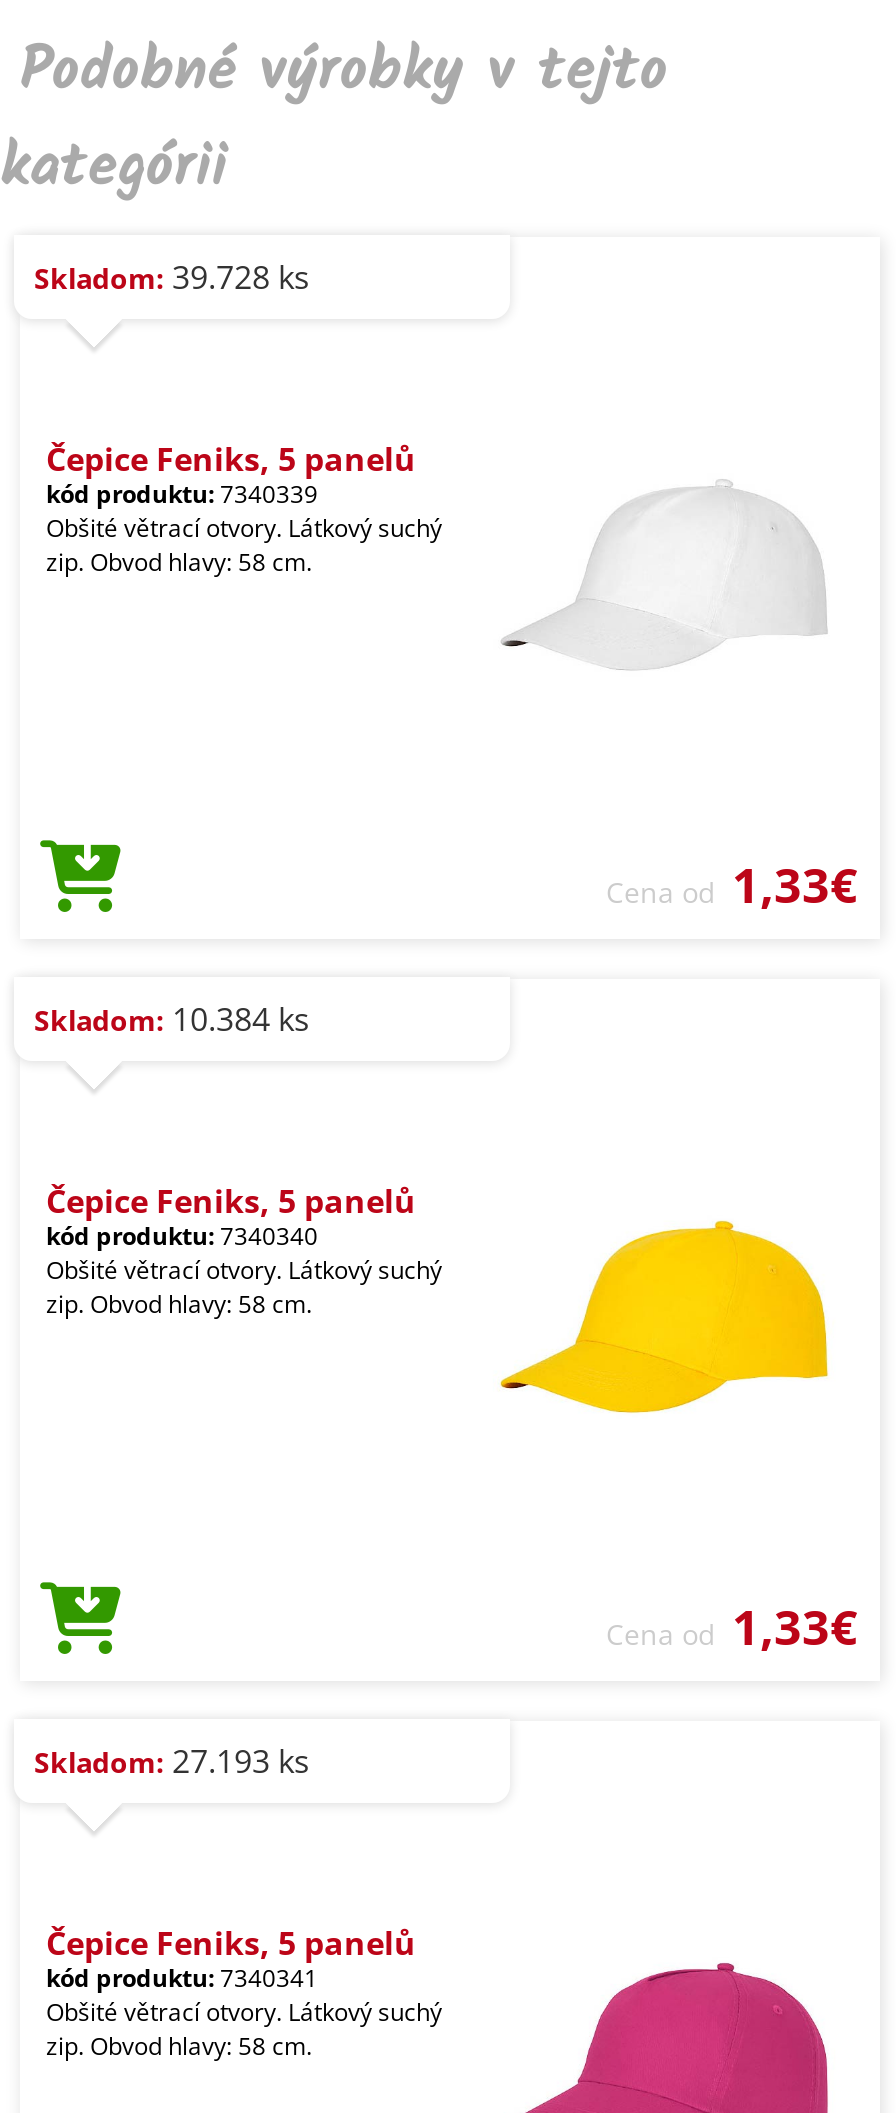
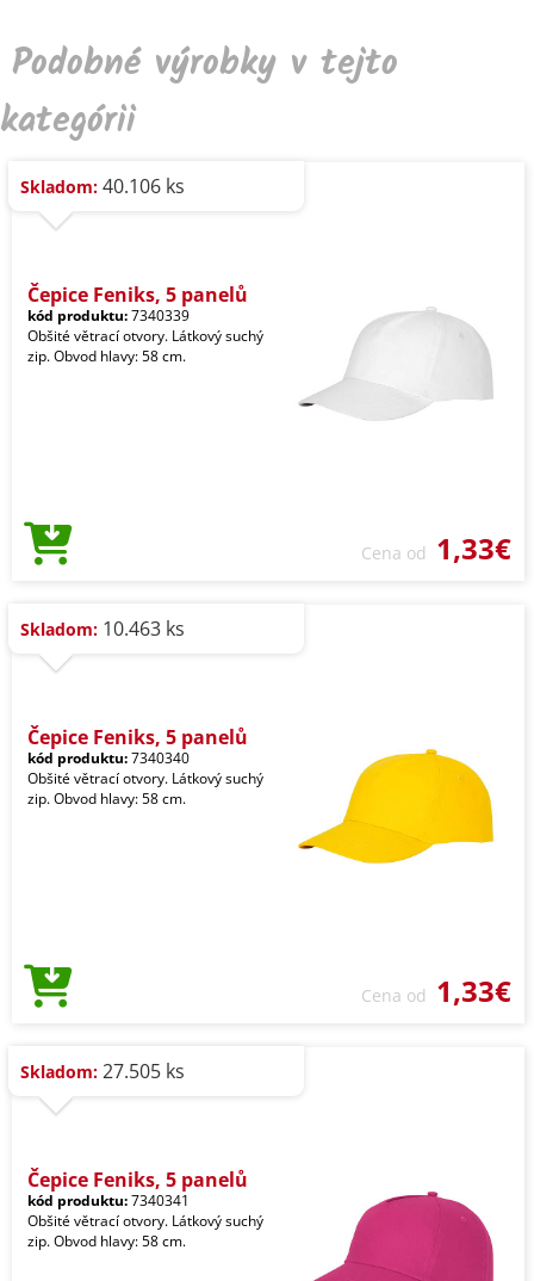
[34,256,310,300] Skladom: 39.728 ks -> [20,174,185,200] Skladom: 40.106 ks
[34,998,310,1042] Skladom: 10.384 ks -> [20,616,185,642] Skladom: 10.463 ks
[34,1740,310,1784] Skladom: 27.193 ks -> [20,1059,185,1085] Skladom: 27.505 ks

